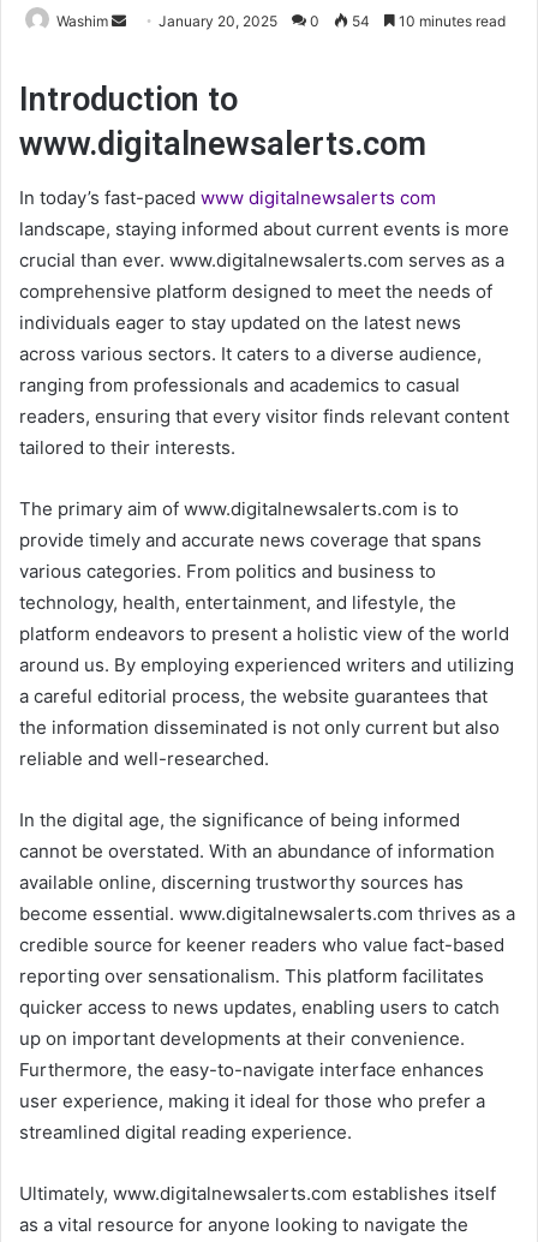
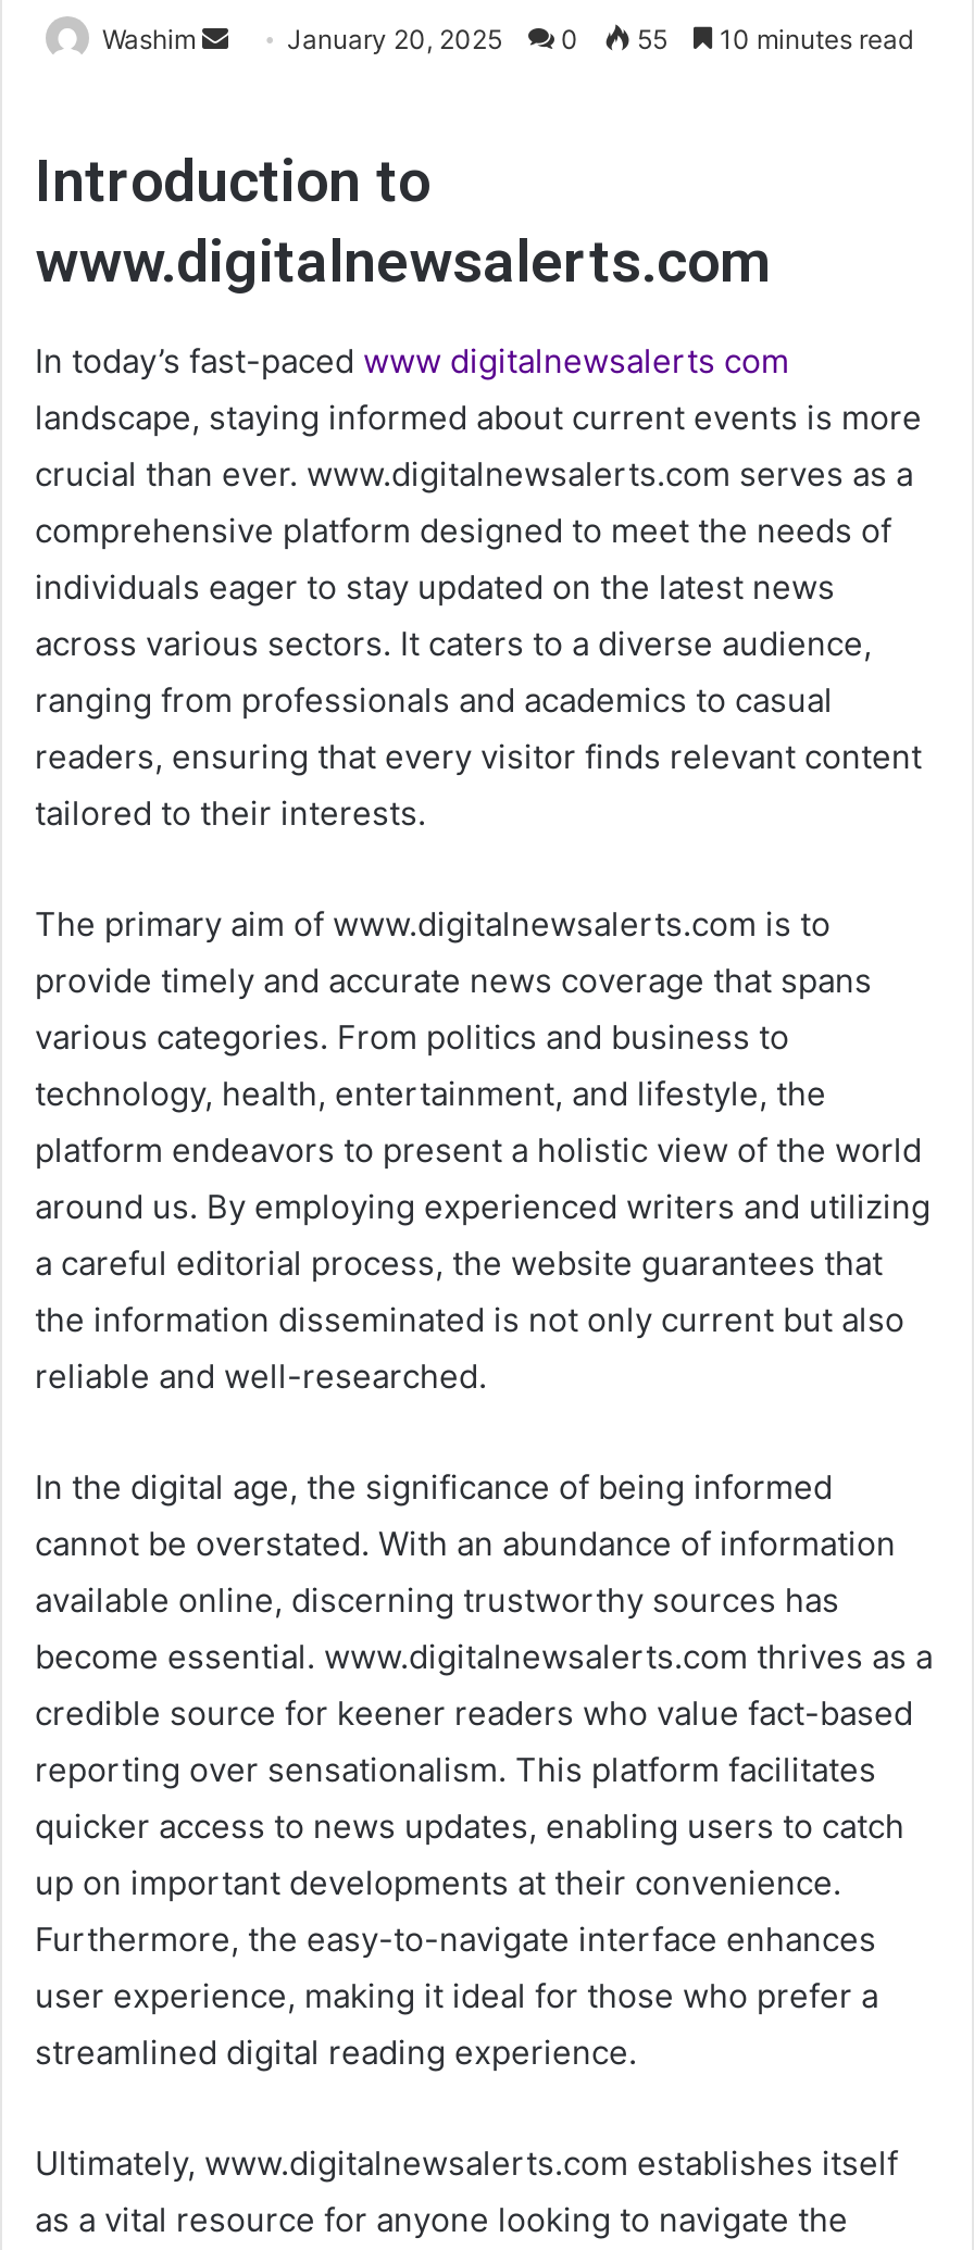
[348,12,370,30] 54 -> [630,23,667,56] 55

